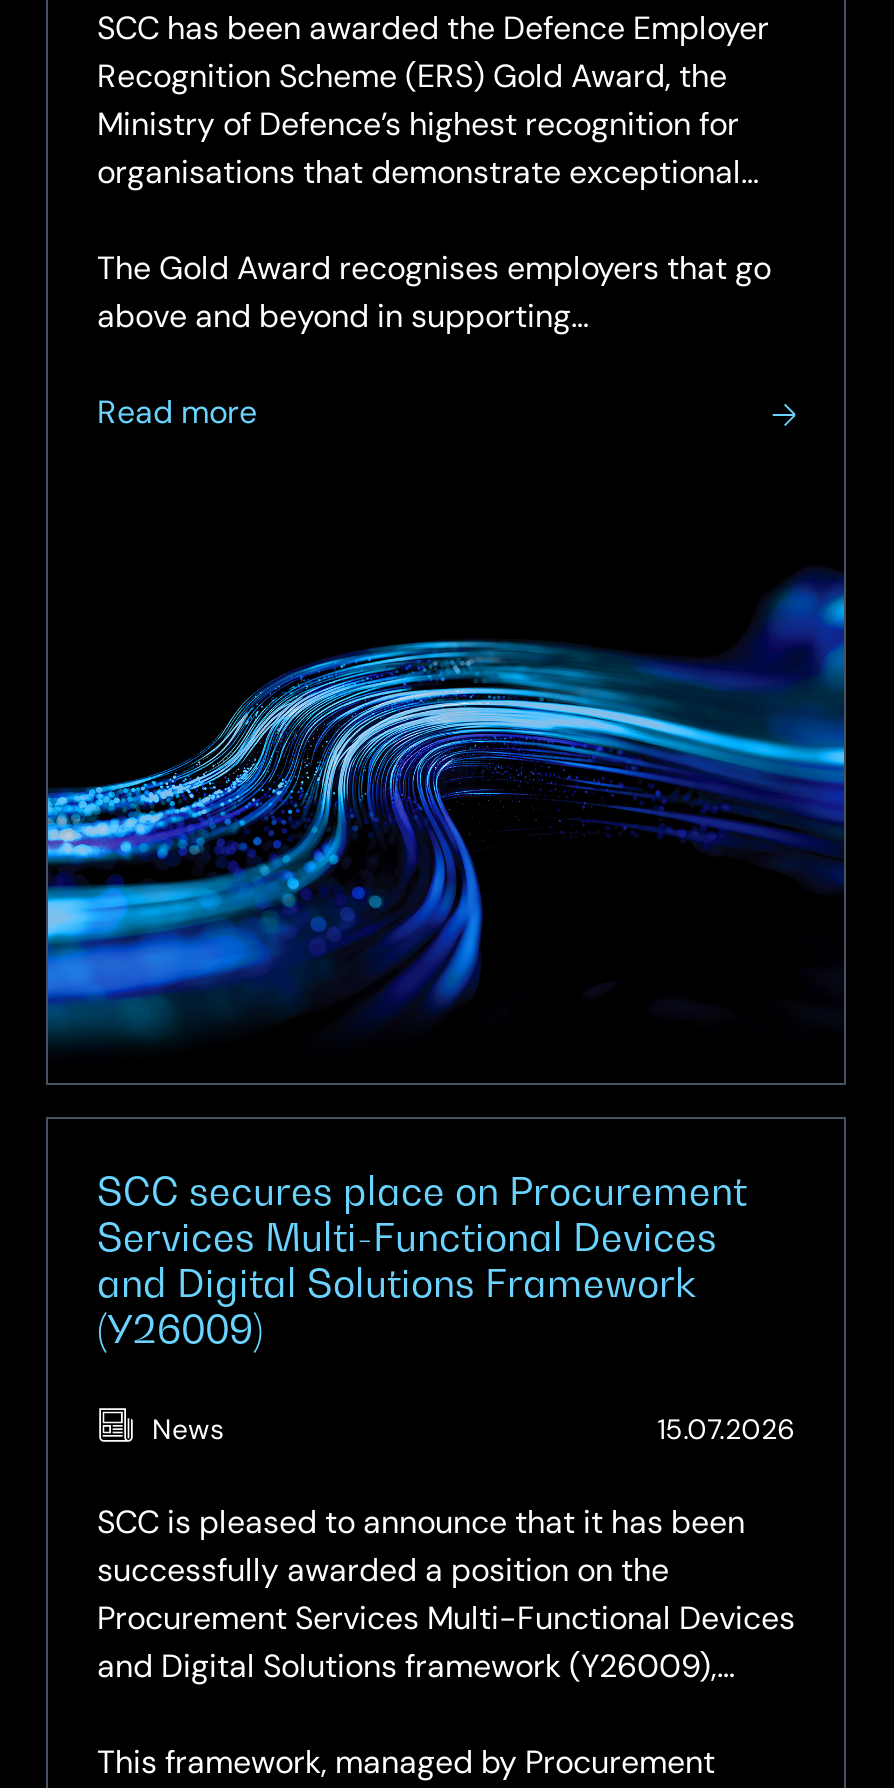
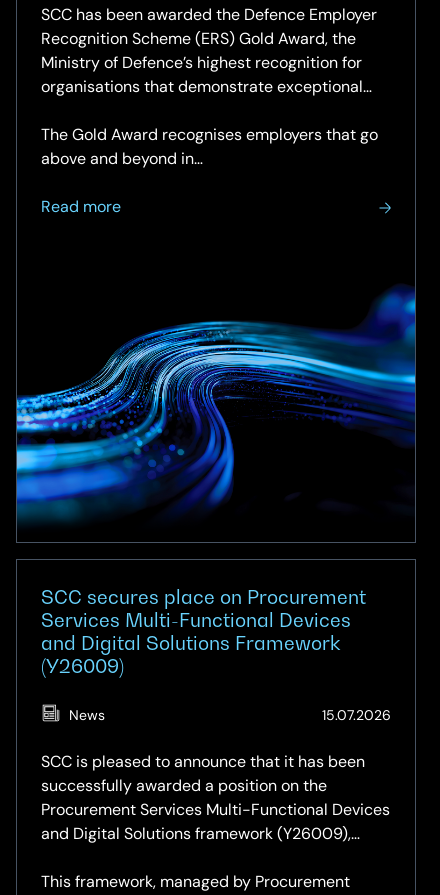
[97,297,589,335] above and beyond in supporting… -> [41,149,203,168] above and beyond in…

